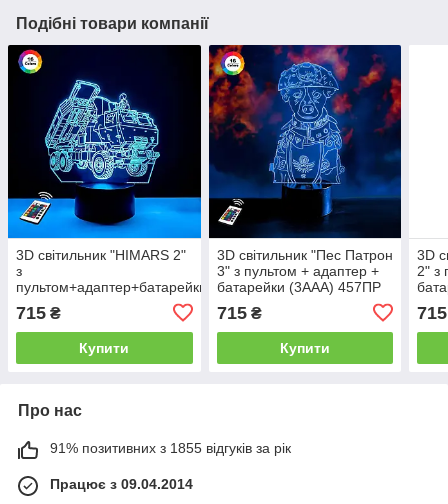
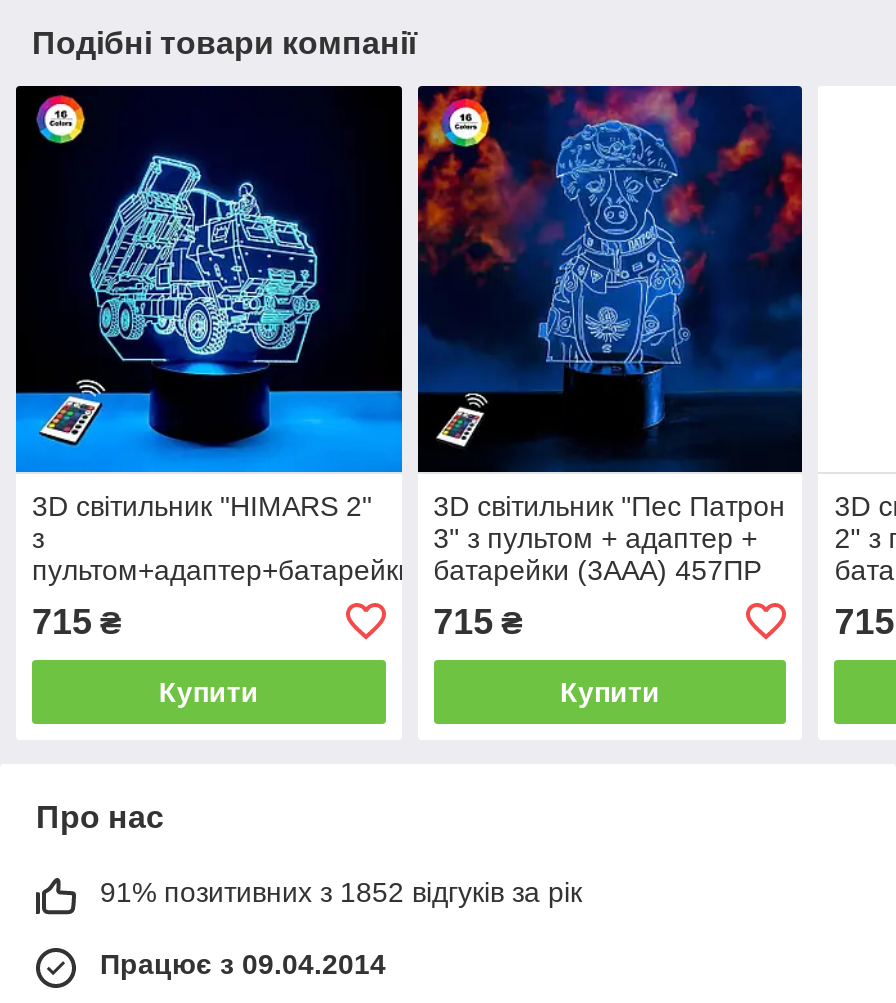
[50,440,291,456] 91% позитивних з 1855 відгуків за рік -> [100,876,582,908] 91% позитивних з 1852 відгуків за рік

